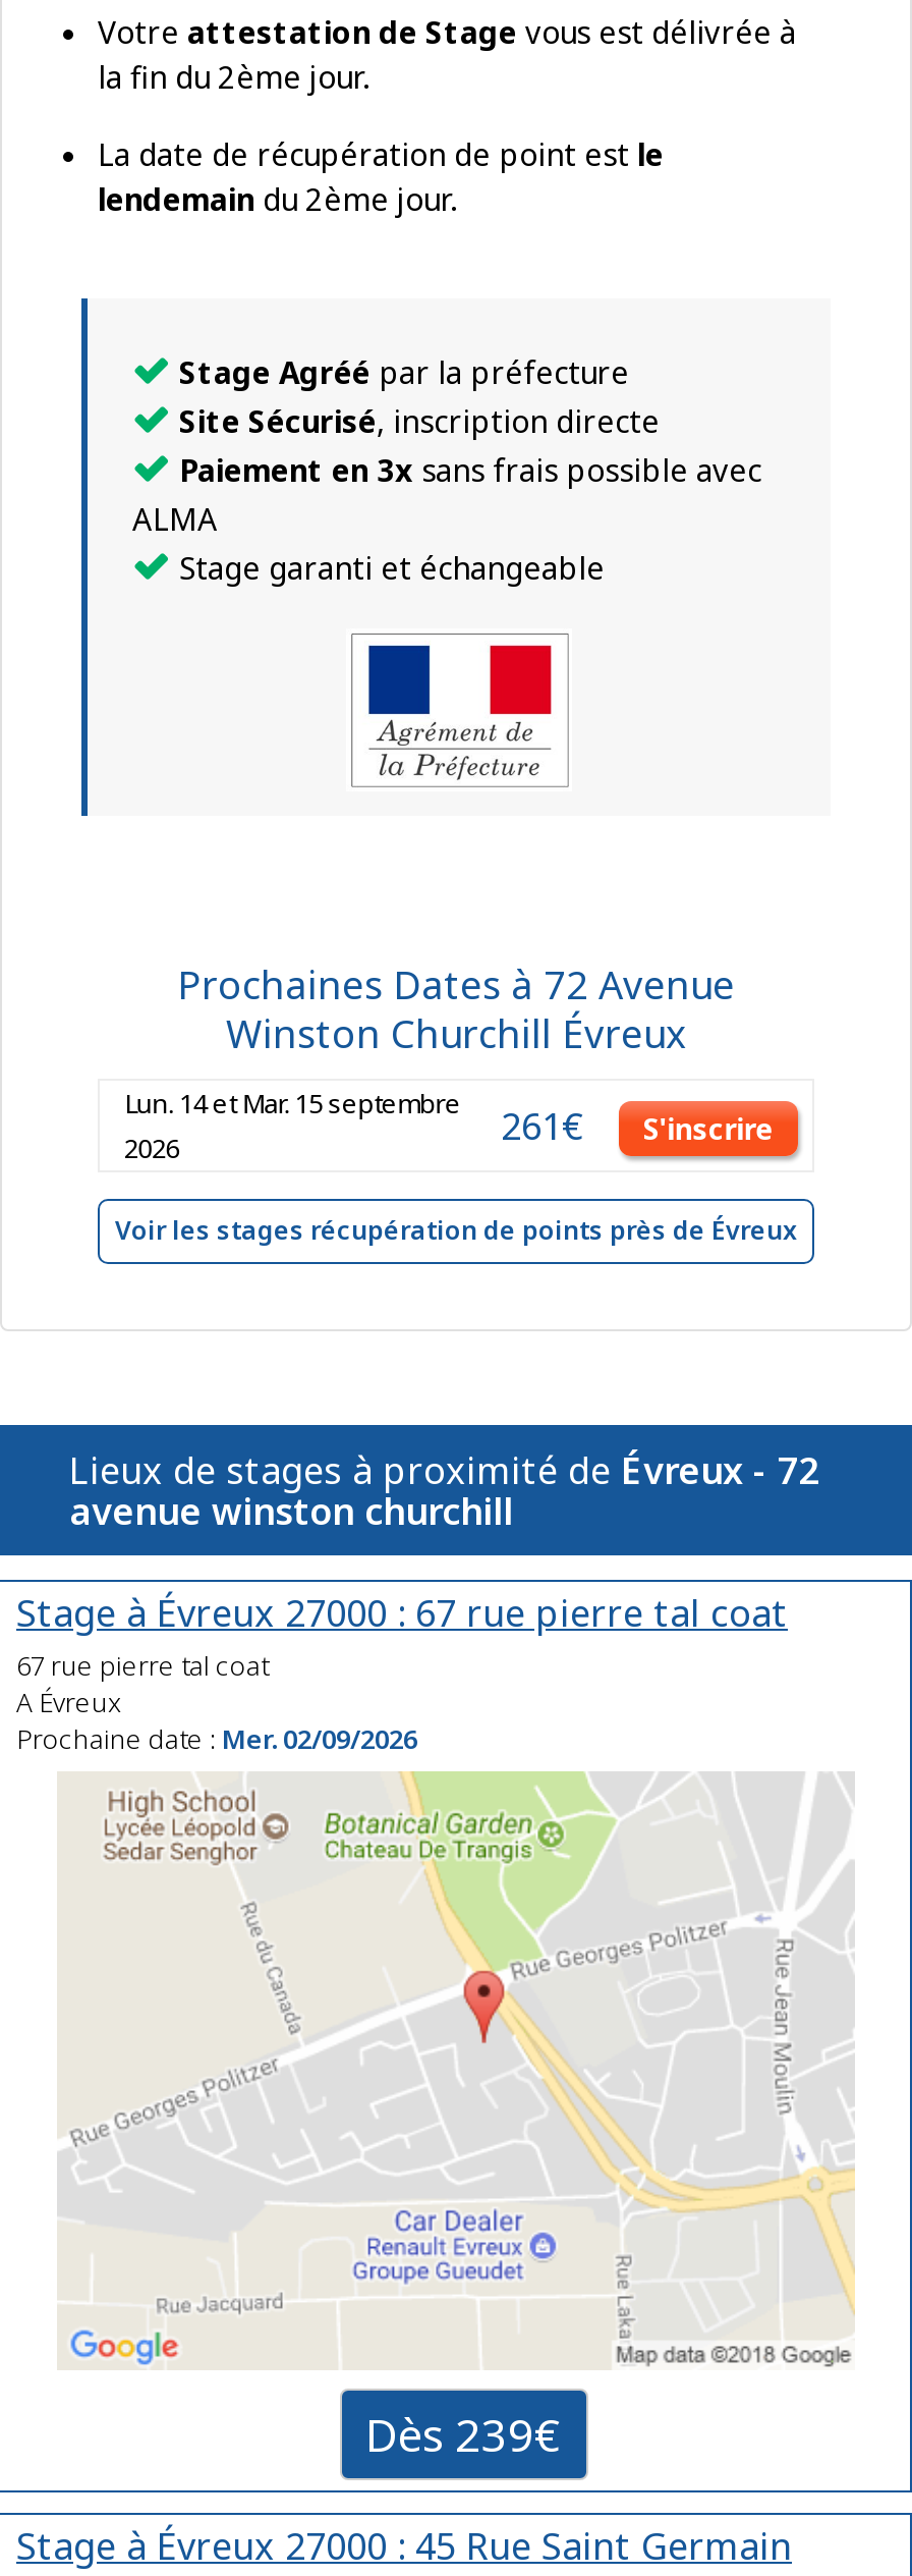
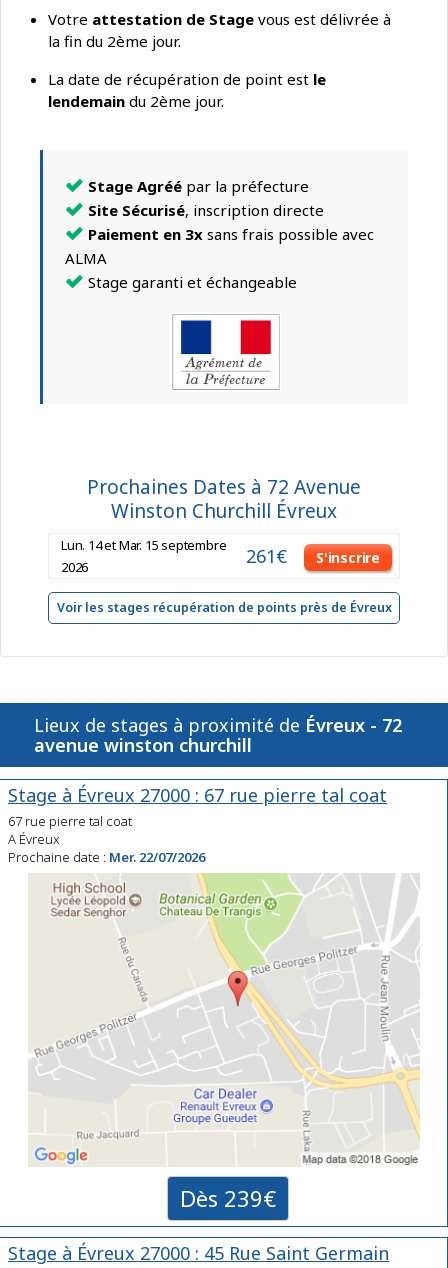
[16,1720,417,1757] Prochaine date : Mer. 02/09/2026 -> [8,848,205,866] Prochaine date : Mer. 22/07/2026

